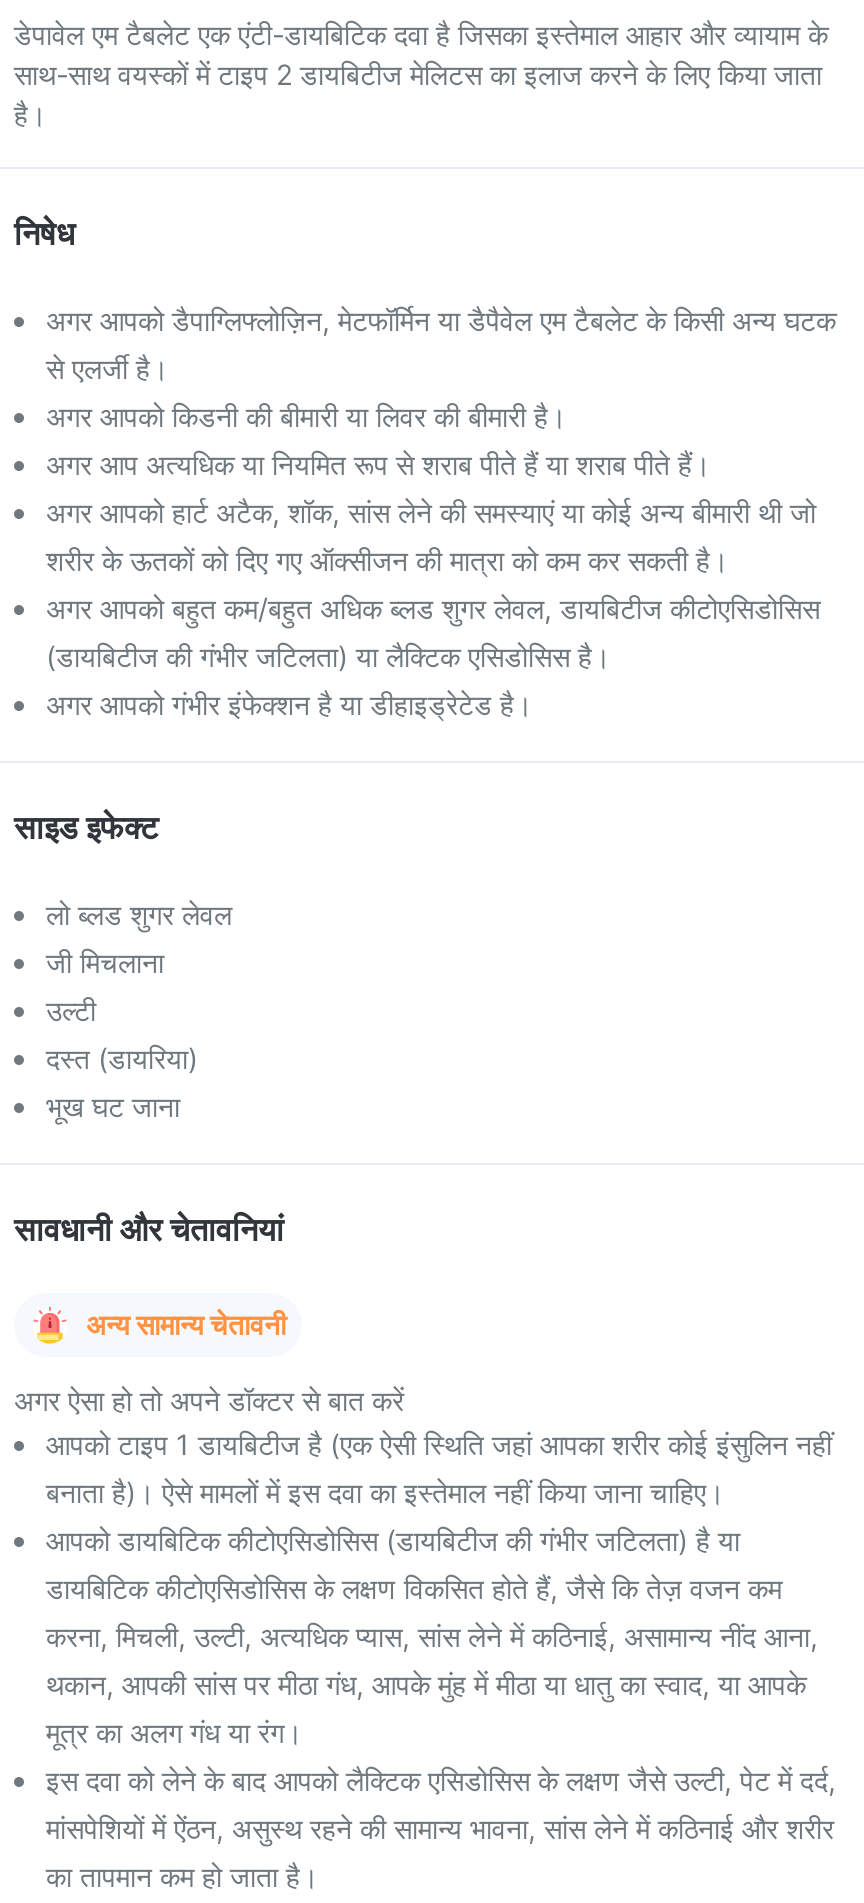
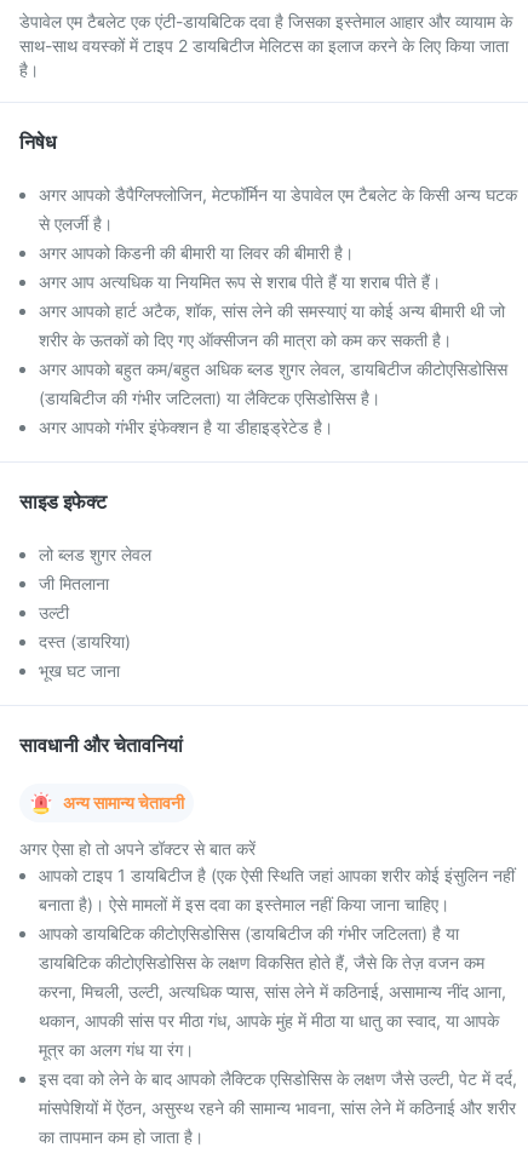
[46,303,836,337] अगर आपको डैपाग्लिफ्लोज़िन, मेटफॉर्मिन या डैपैवेल एम टैबलेट के किसी अन्य घटक -> [39,184,517,205] अगर आपको डैपैग्लिफ्लोजिन, मेटफॉर्मिन या डेपावेल एम टैबलेट के किसी अन्य घटक
[46,945,164,979] जी मिचलाना -> [39,573,109,593] जी मितलाना

